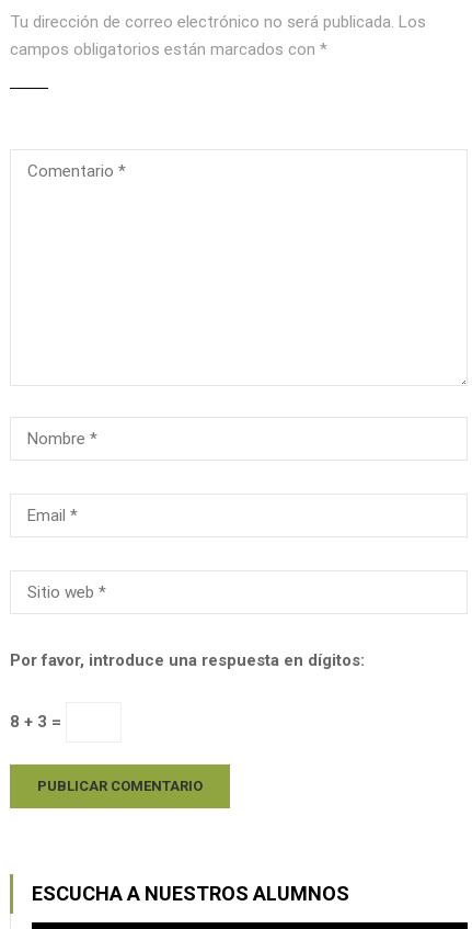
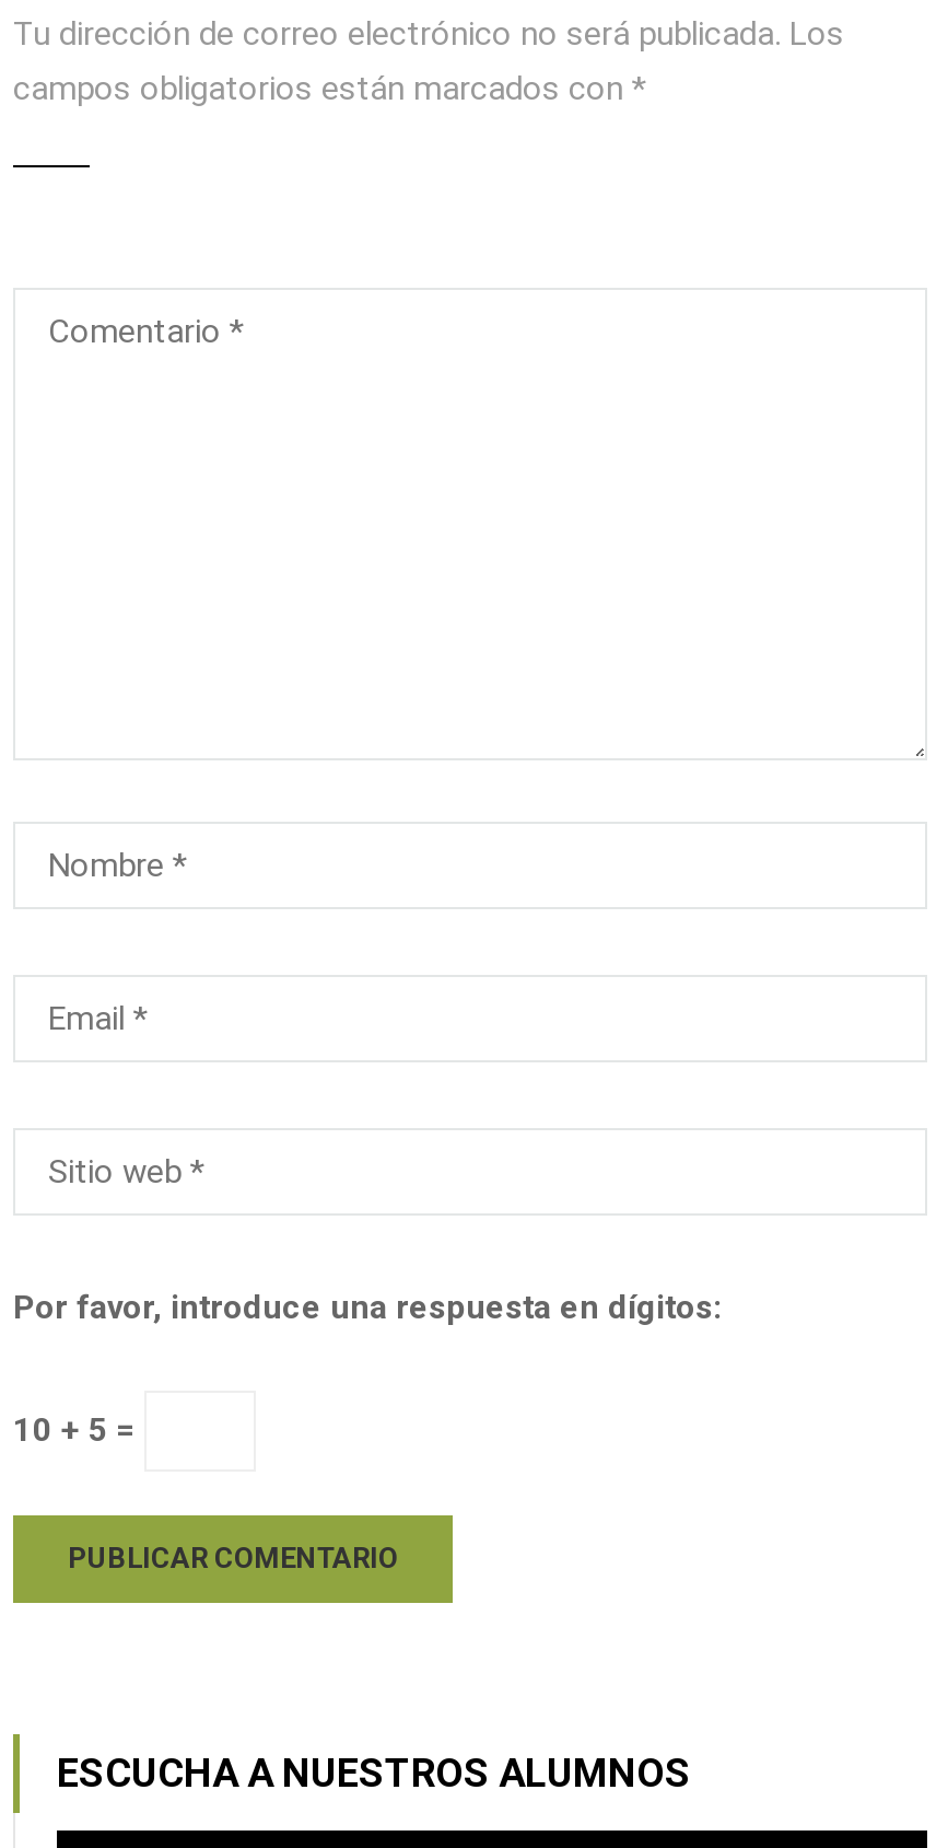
[10,712,66,732] 8 + 3 = -> [13,1410,144,1450] 10 + 5 =

